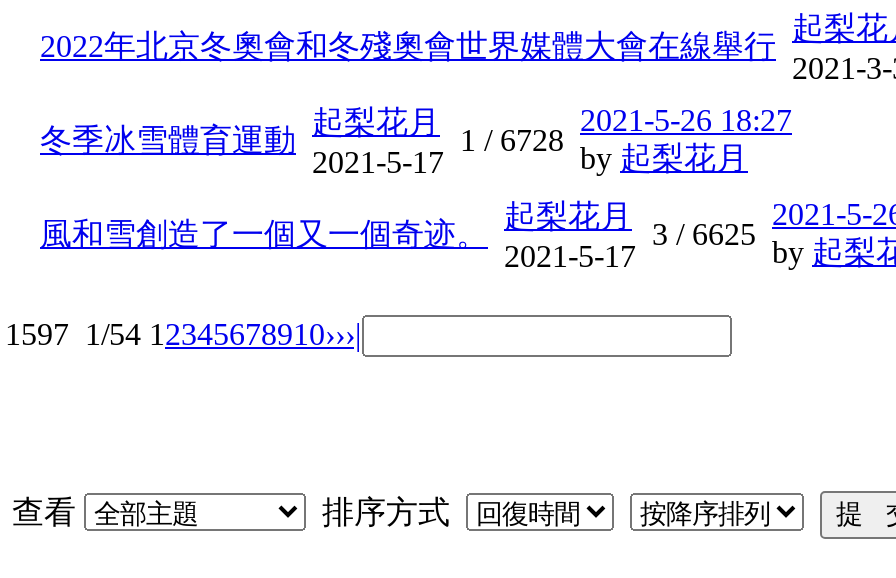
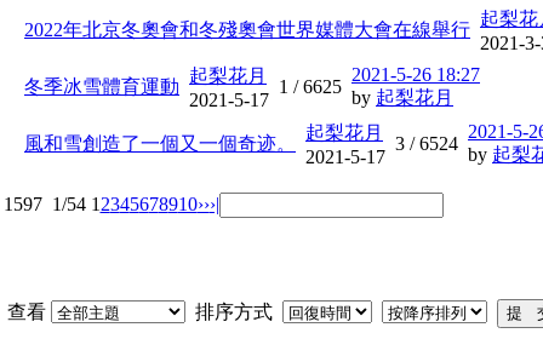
[460,123,564,157] 1 / 6728 -> [279,76,342,97] 1 / 6625
[652,217,756,251] 3 / 6625 -> [395,133,458,154] 3 / 6524

